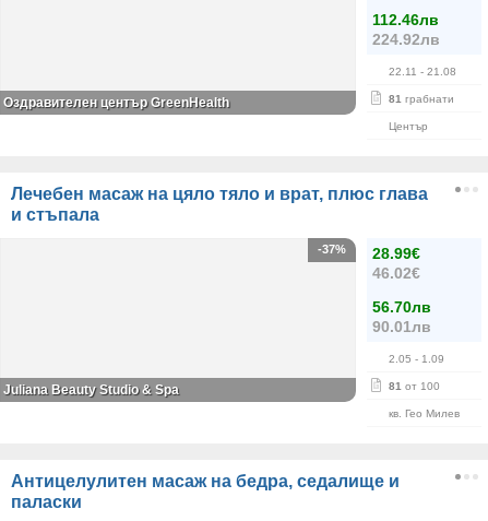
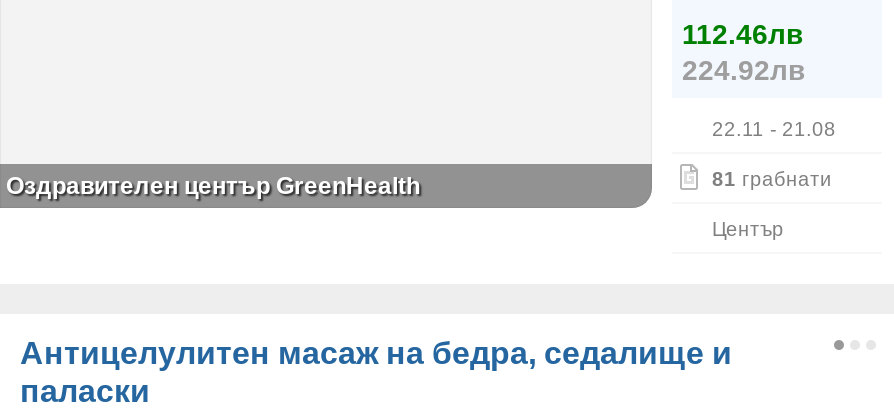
[11,185,460,419] Лечебен масаж на цяло тяло и врат, плюс глава | и стъпала | 28.99€ | 46.02€ | 56.70лв | 90.01лв | 2.05 - 1.09 | 81 от 100 | кв. Гео Милев -> none
[318,242,346,256] -37% -> none
[3,382,179,398] Juliana Beauty Studio & Spa -> none

